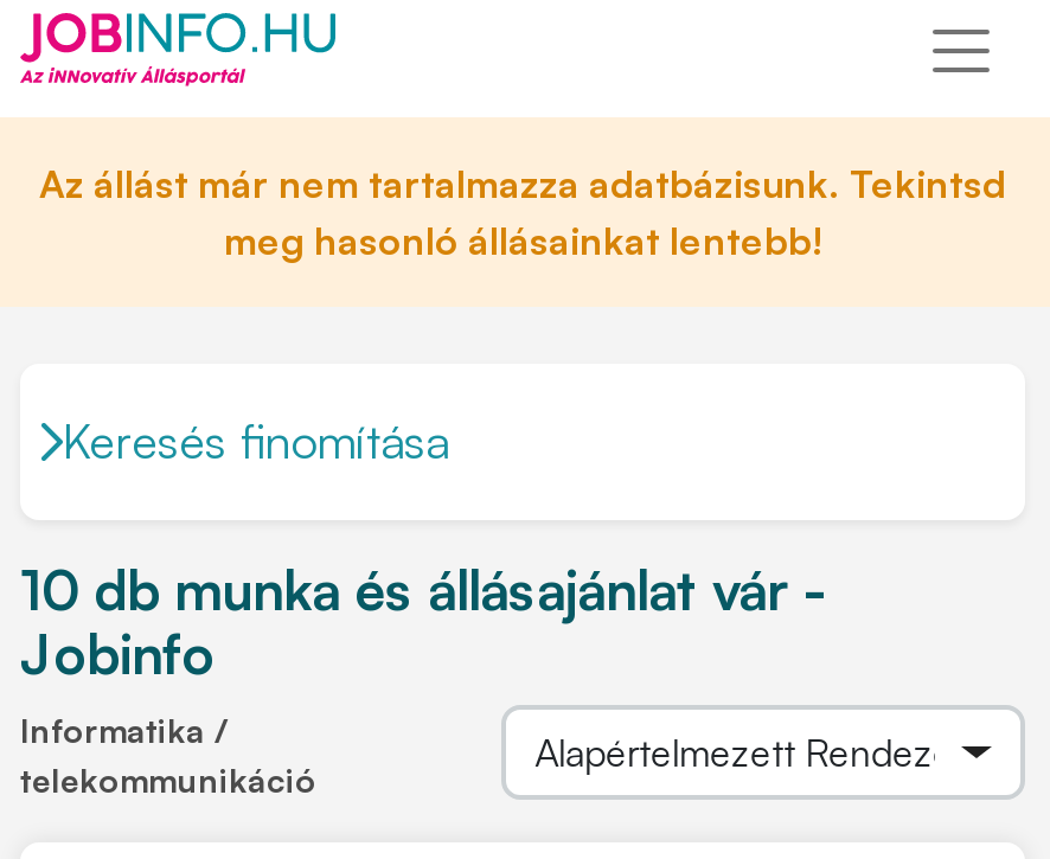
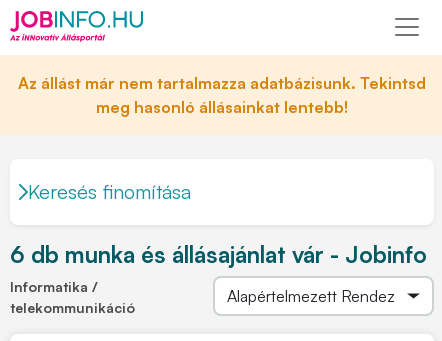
[20,556,824,688] 10 db munka és állásajánlat vár - | Jobinfo -> [10,240,427,269] 6 db munka és állásajánlat vár - Jobinfo

